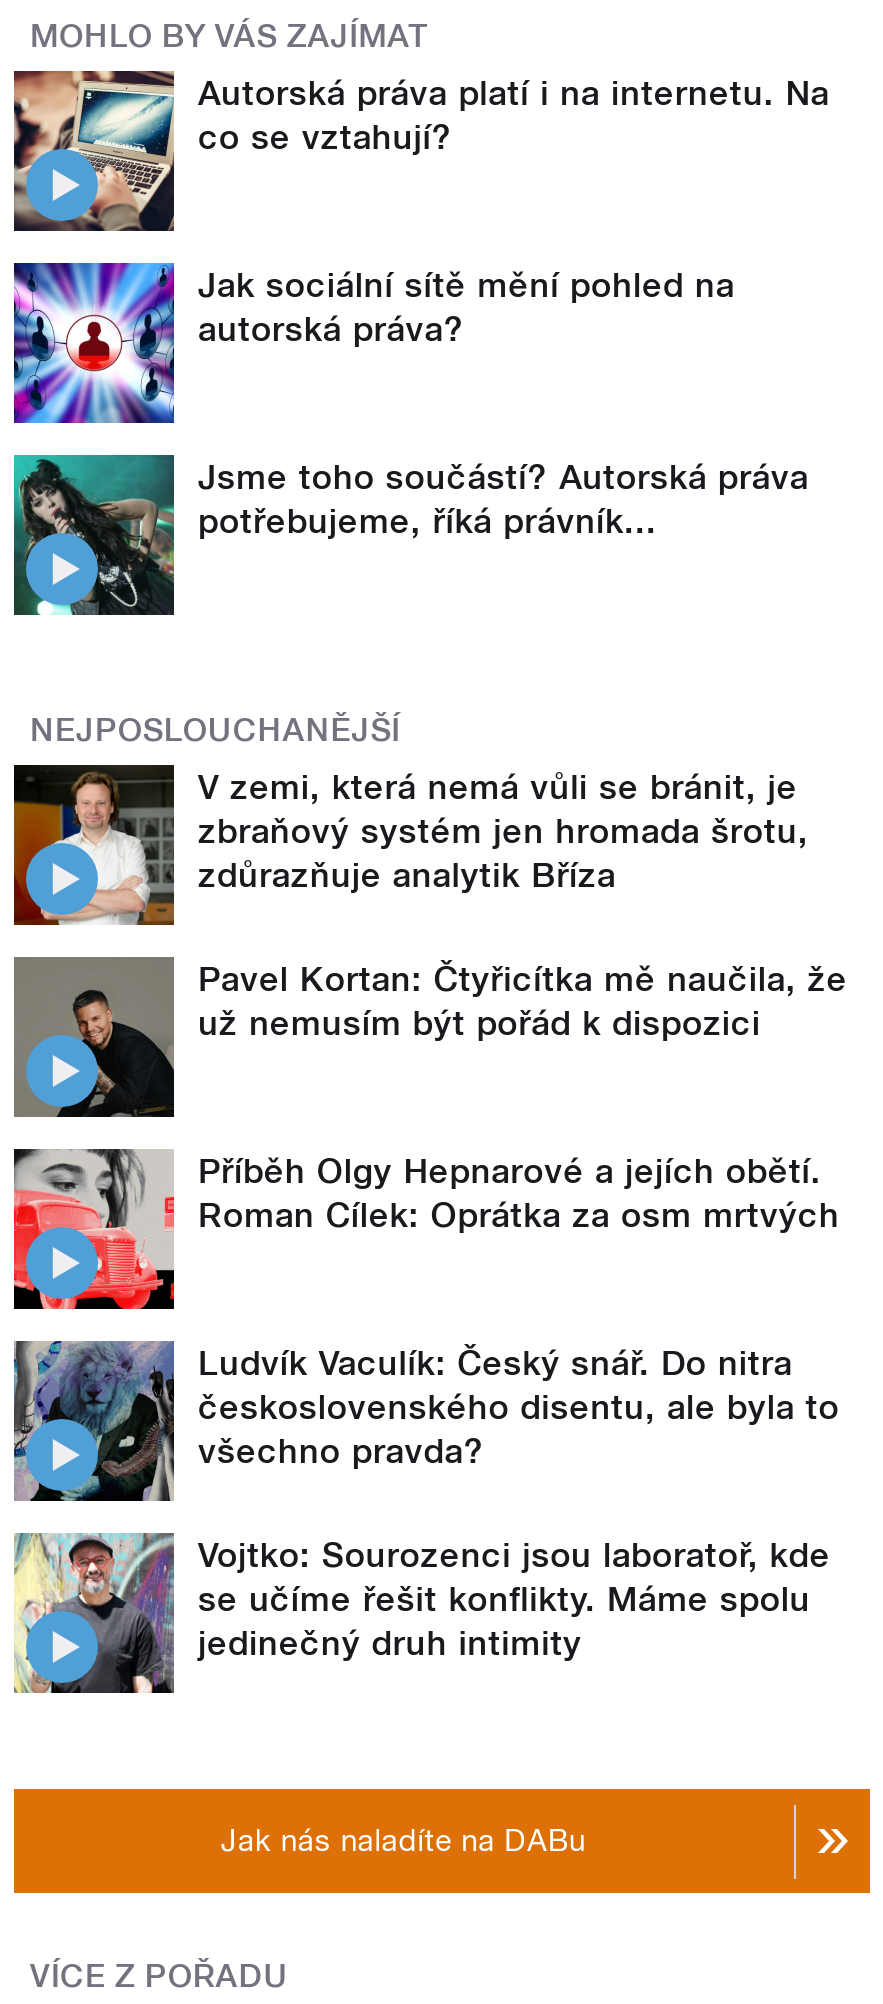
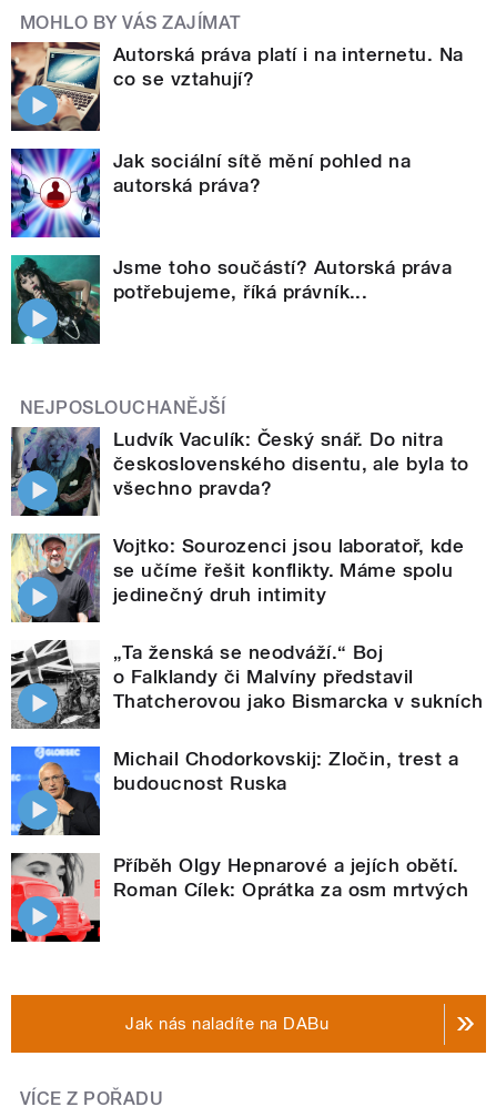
[12,763,847,1044] [image] | V zemi, která nemá vůli se bránit, je | zbraňový systém jen hromada šrotu, | zdůrazňuje analytik Bříza | Pavel Kortan: Čtyřicítka mě naučila, že | už nemusím být pořád k dispozici -> none
[12,957,174,1119] [image] -> none
moved [12,1147,840,1311] -> [10,852,469,943]: [image] | Příběh Olgy Hepnarové a jejích obětí. | Roman Cílek: Oprátka za osm mrtvých
moved [10,1339,840,1664] -> [9,426,469,606]: [image] | Ludvík Vaculík: Český snář. Do nitra | československého disentu, ale byla to | všechno pravda? | Vojtko: Sourozenci jsou laboratoř, kde | se učíme řešit konflikty. Máme spolu | jedinečný druh intimity
none -> [10,640,484,795] [image] | „Ta ženská se neodváží.“ Boj | o Falklandy či Malvíny představil | Thatcherovou jako Bismarcka v sukních | Michail Chodorkovskij: Zločin, trest a | budoucnost Ruska
none -> [10,745,101,835] [image]

